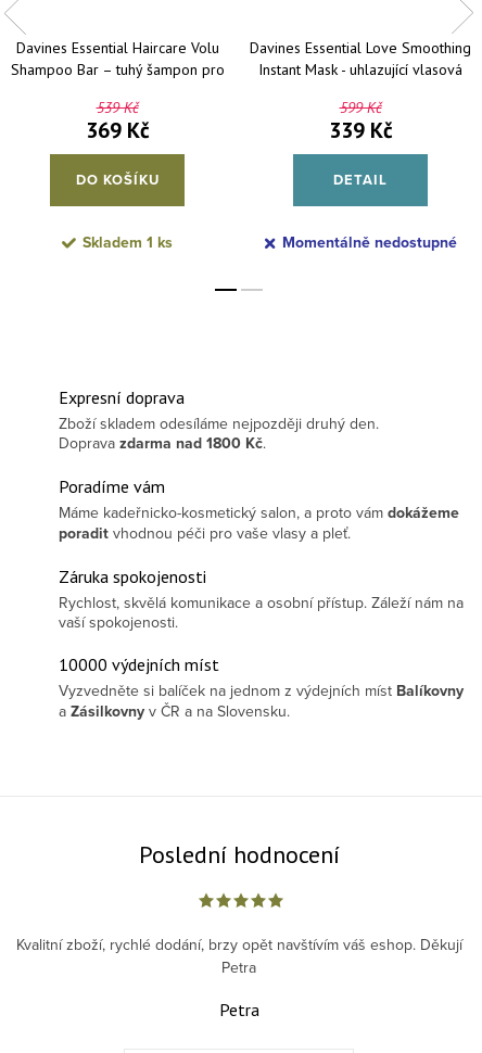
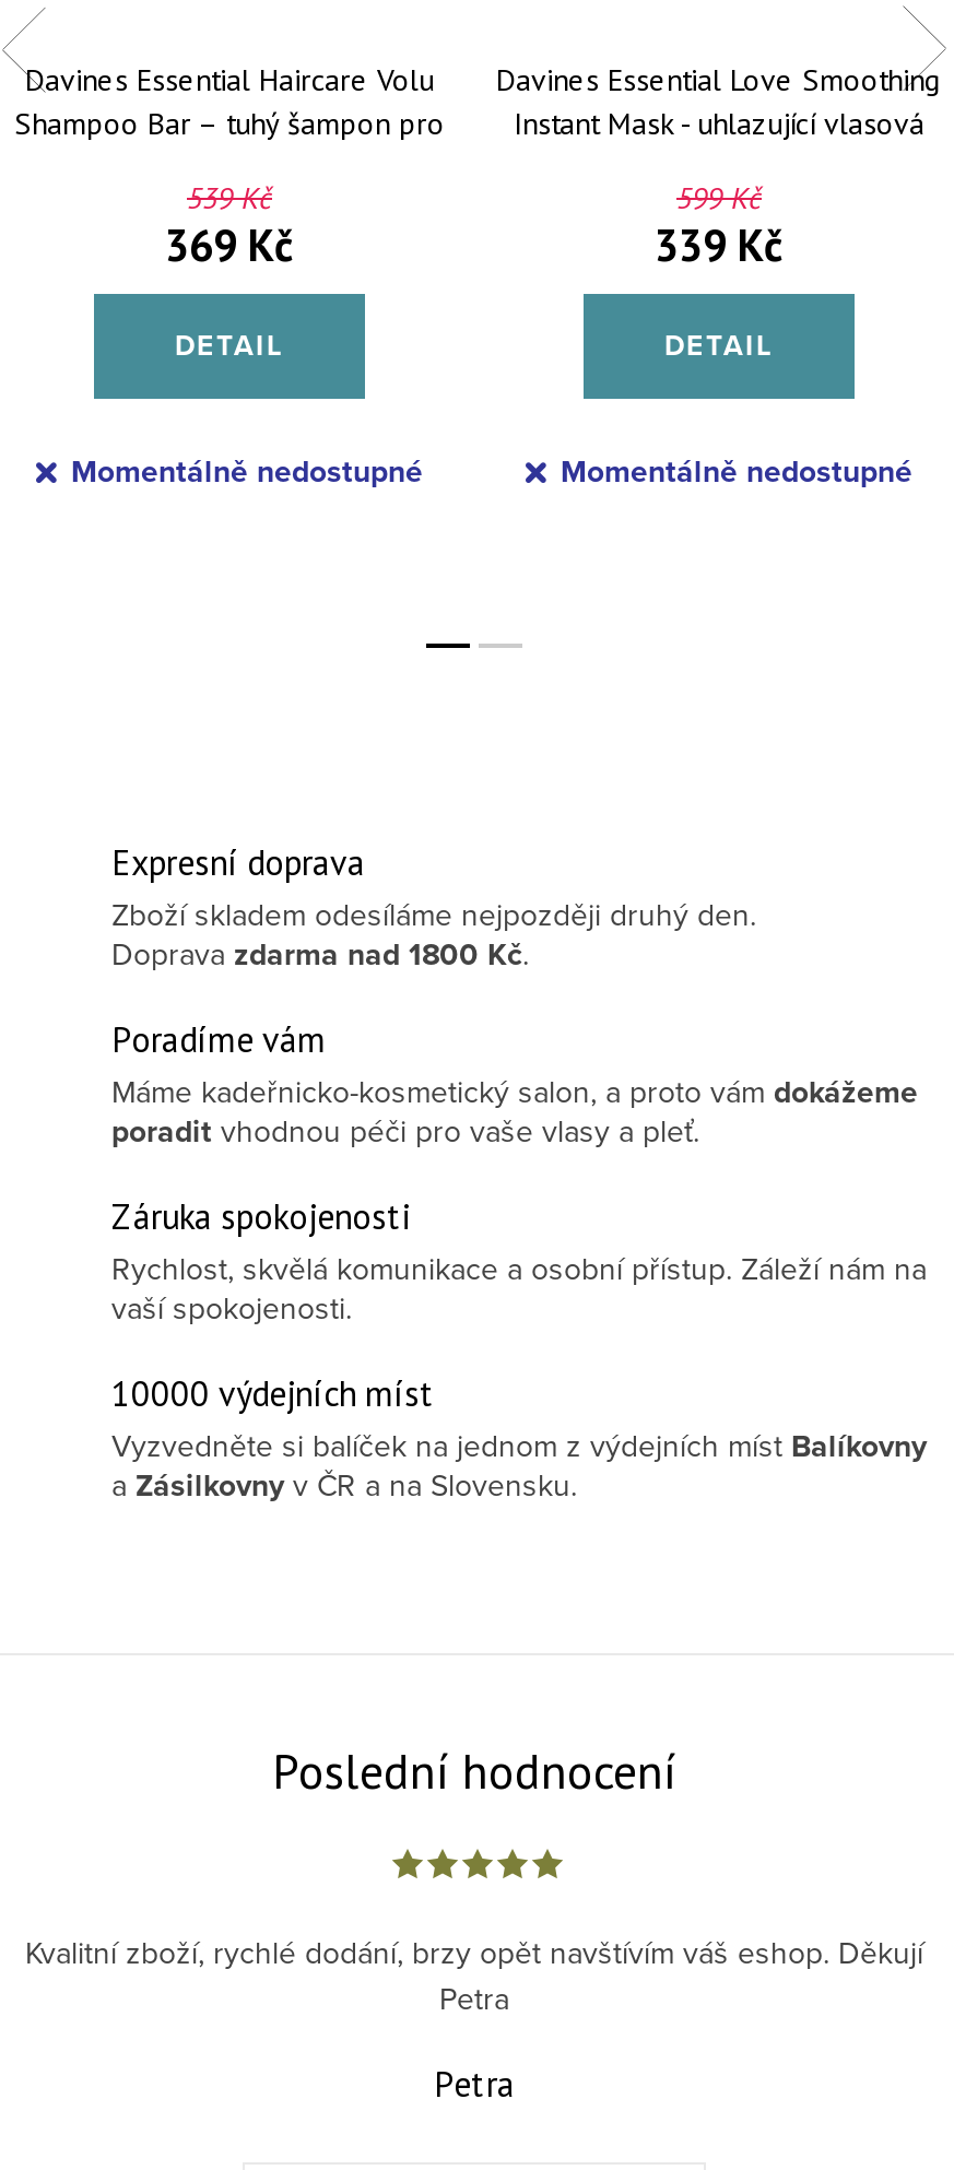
[75,170,159,190] DO KOŠÍKU -> [175,324,284,365] DETAIL
[83,231,173,254] Skladem 1 ks -> [71,448,423,492] Momentálně nedostupné

